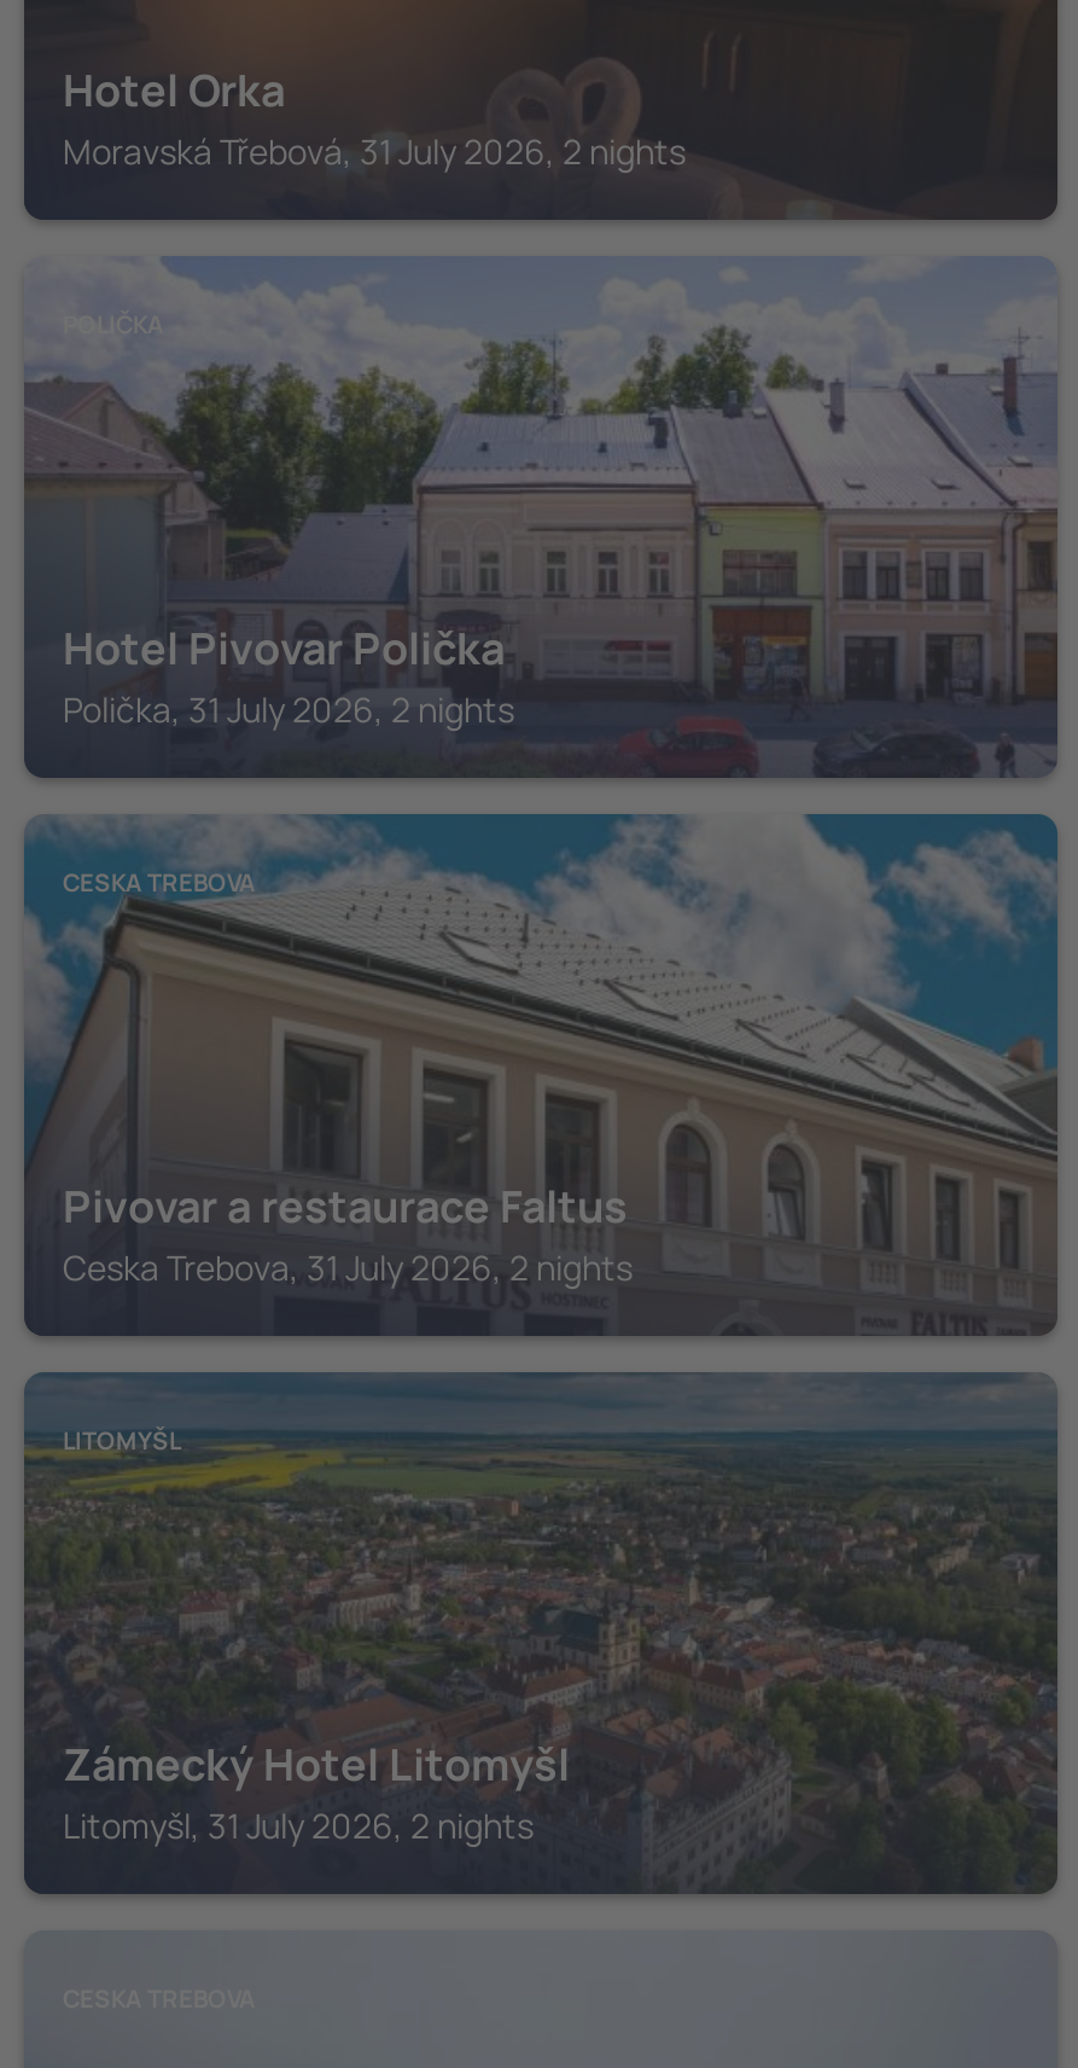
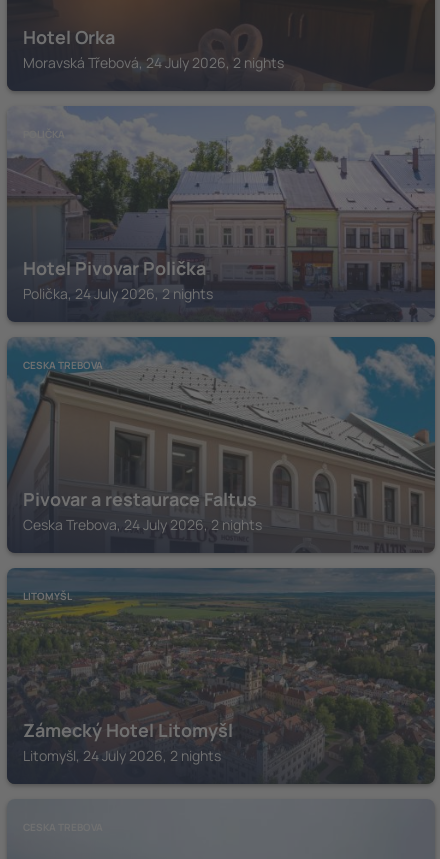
[63,128,686,174] Moravská Třebová, 31 July 2026, 2 nights -> [23,53,284,72] Moravská Třebová, 24 July 2026, 2 nights
[63,686,514,732] Polička, 31 July 2026, 2 nights -> [23,284,213,303] Polička, 24 July 2026, 2 nights
[63,1244,633,1290] Ceska Trebova, 31 July 2026, 2 nights -> [23,515,262,534] Ceska Trebova, 24 July 2026, 2 nights
[63,1802,534,1848] Litomyšl, 31 July 2026, 2 nights -> [23,746,221,765] Litomyšl, 24 July 2026, 2 nights

